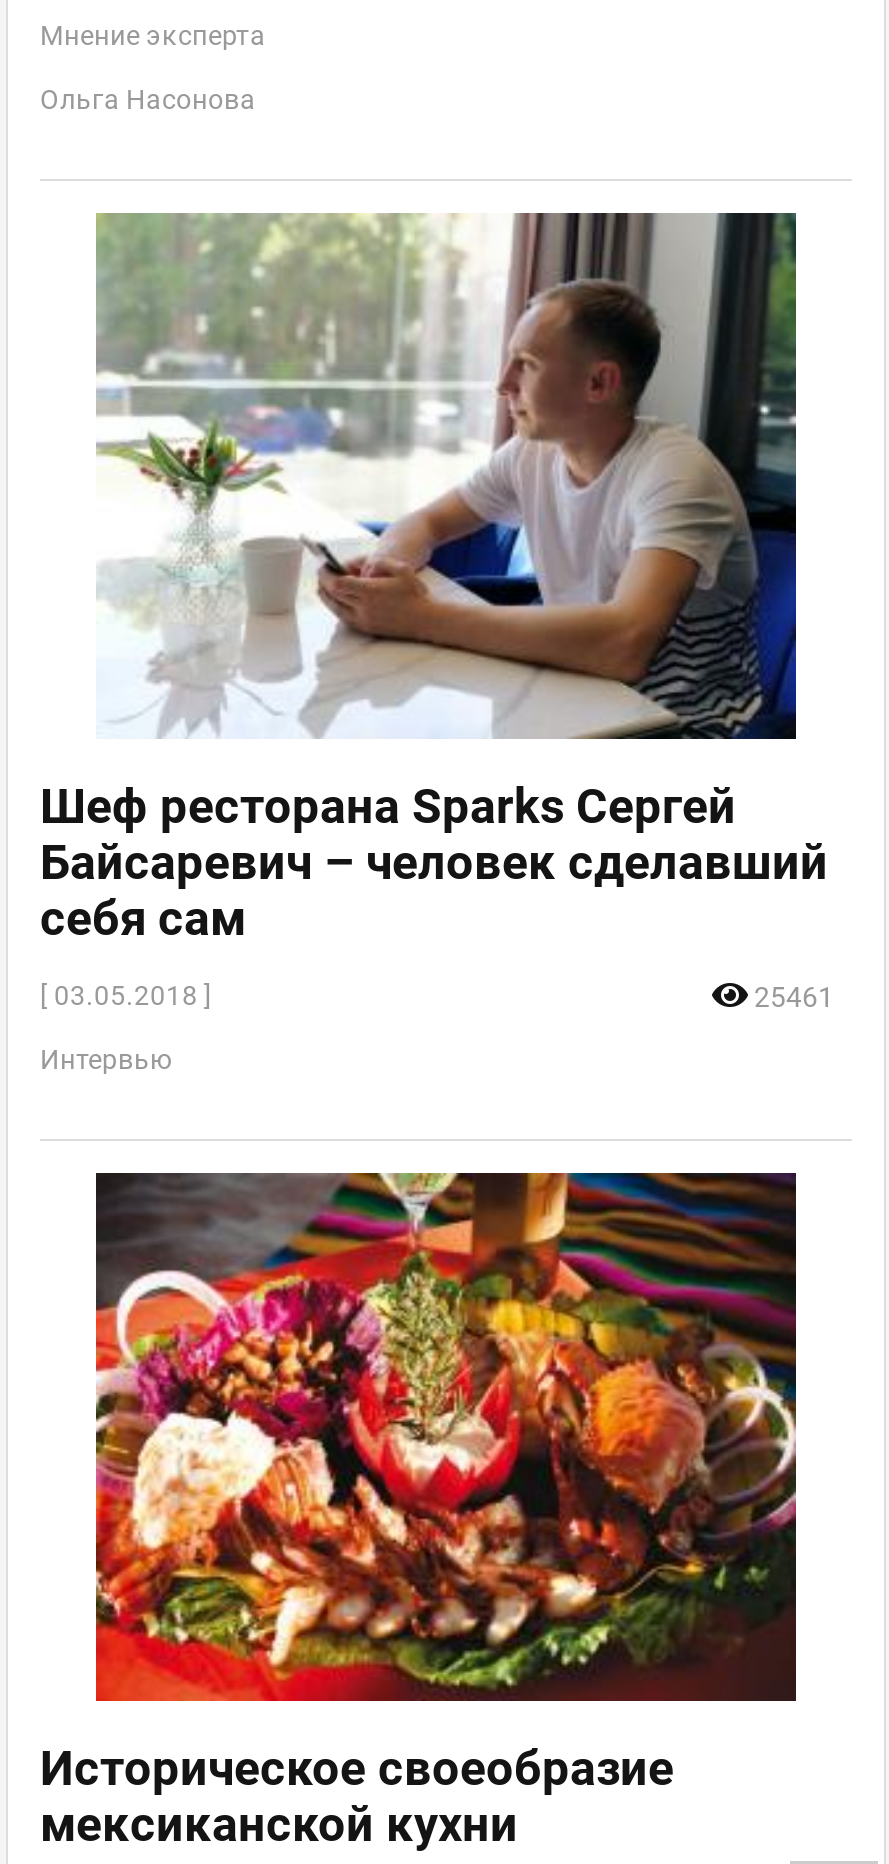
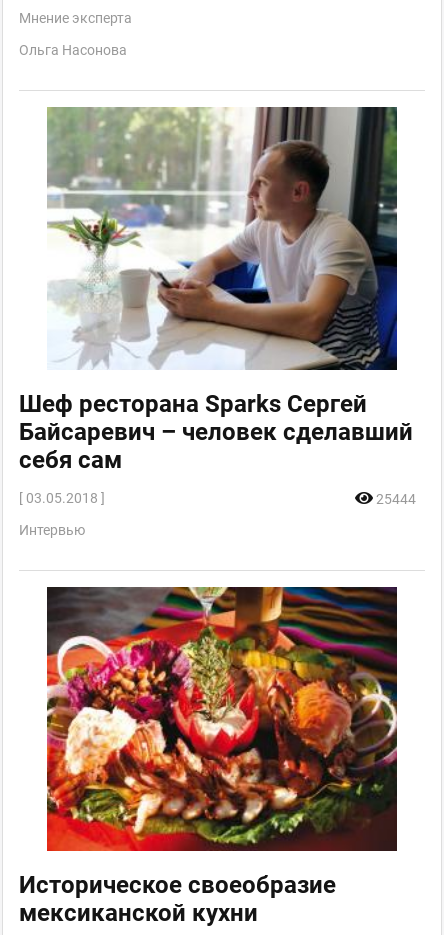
[748,982,834,1014] 25461 -> [373,491,416,507] 25444

